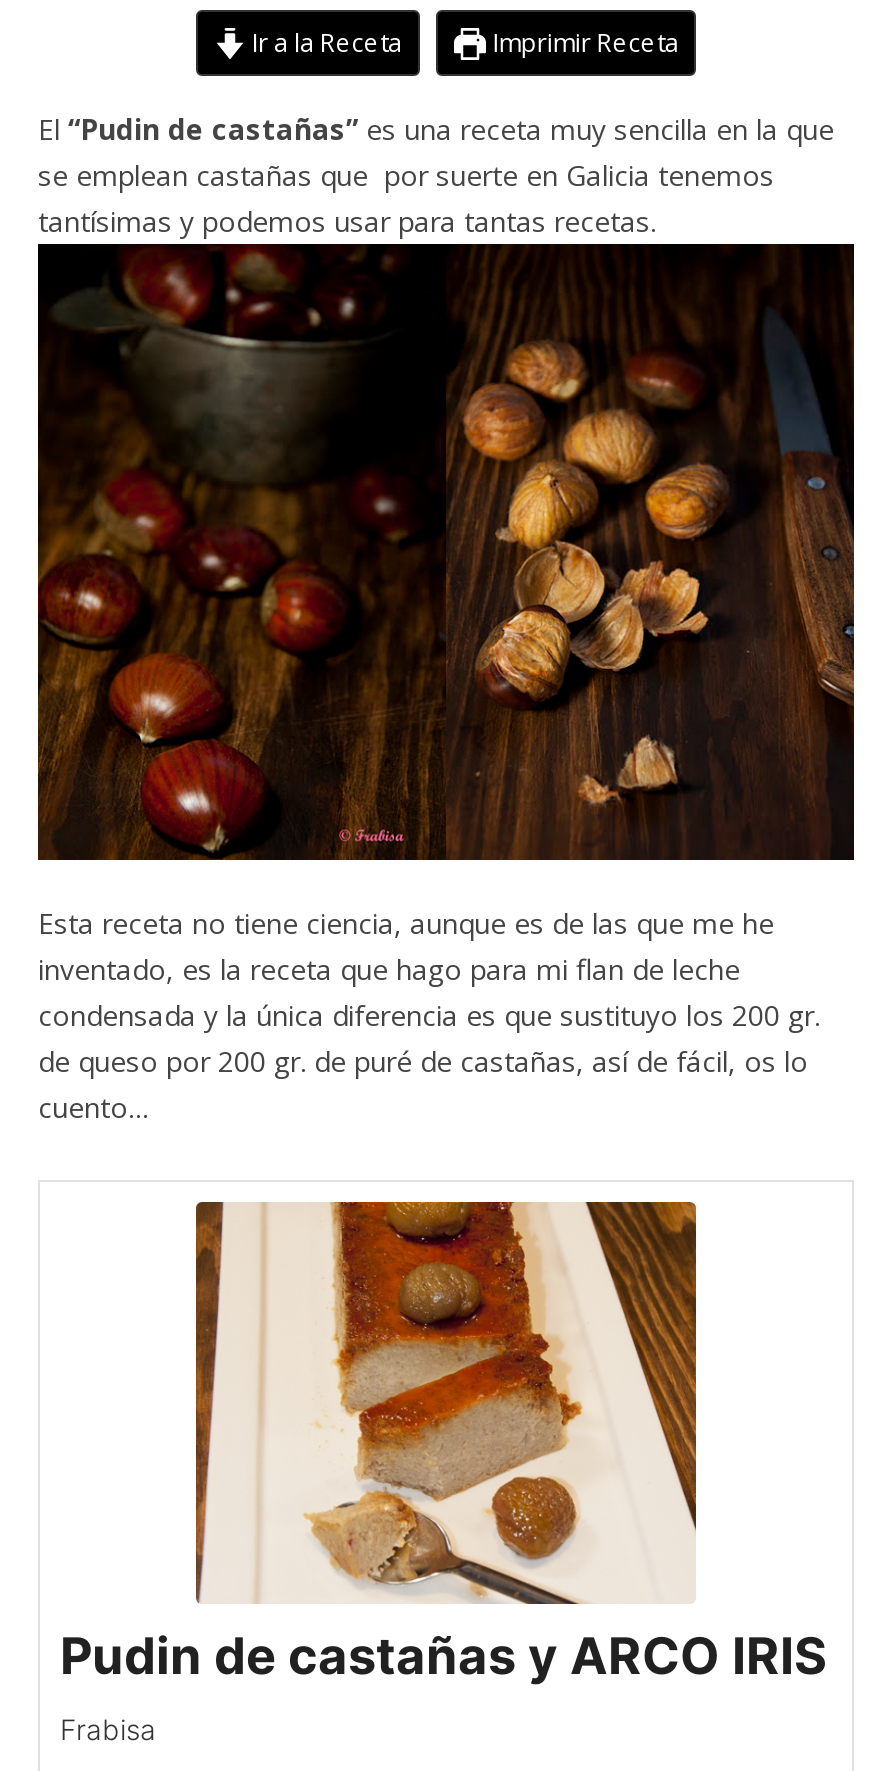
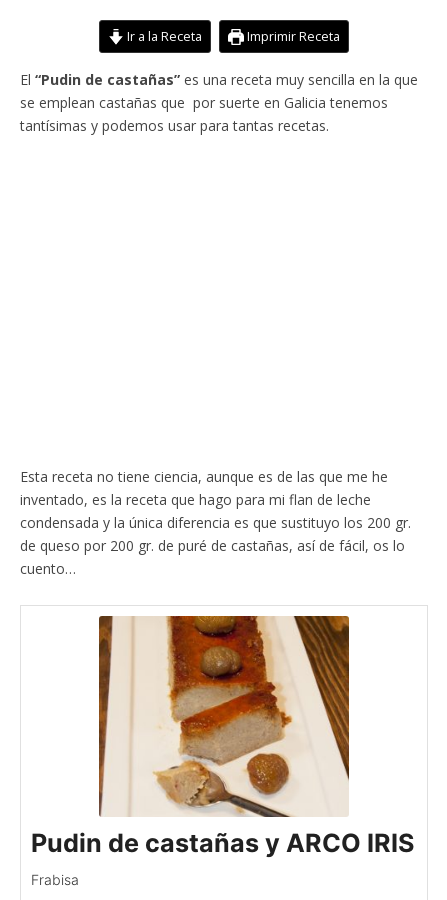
[36,242,856,862] [image] -> none

